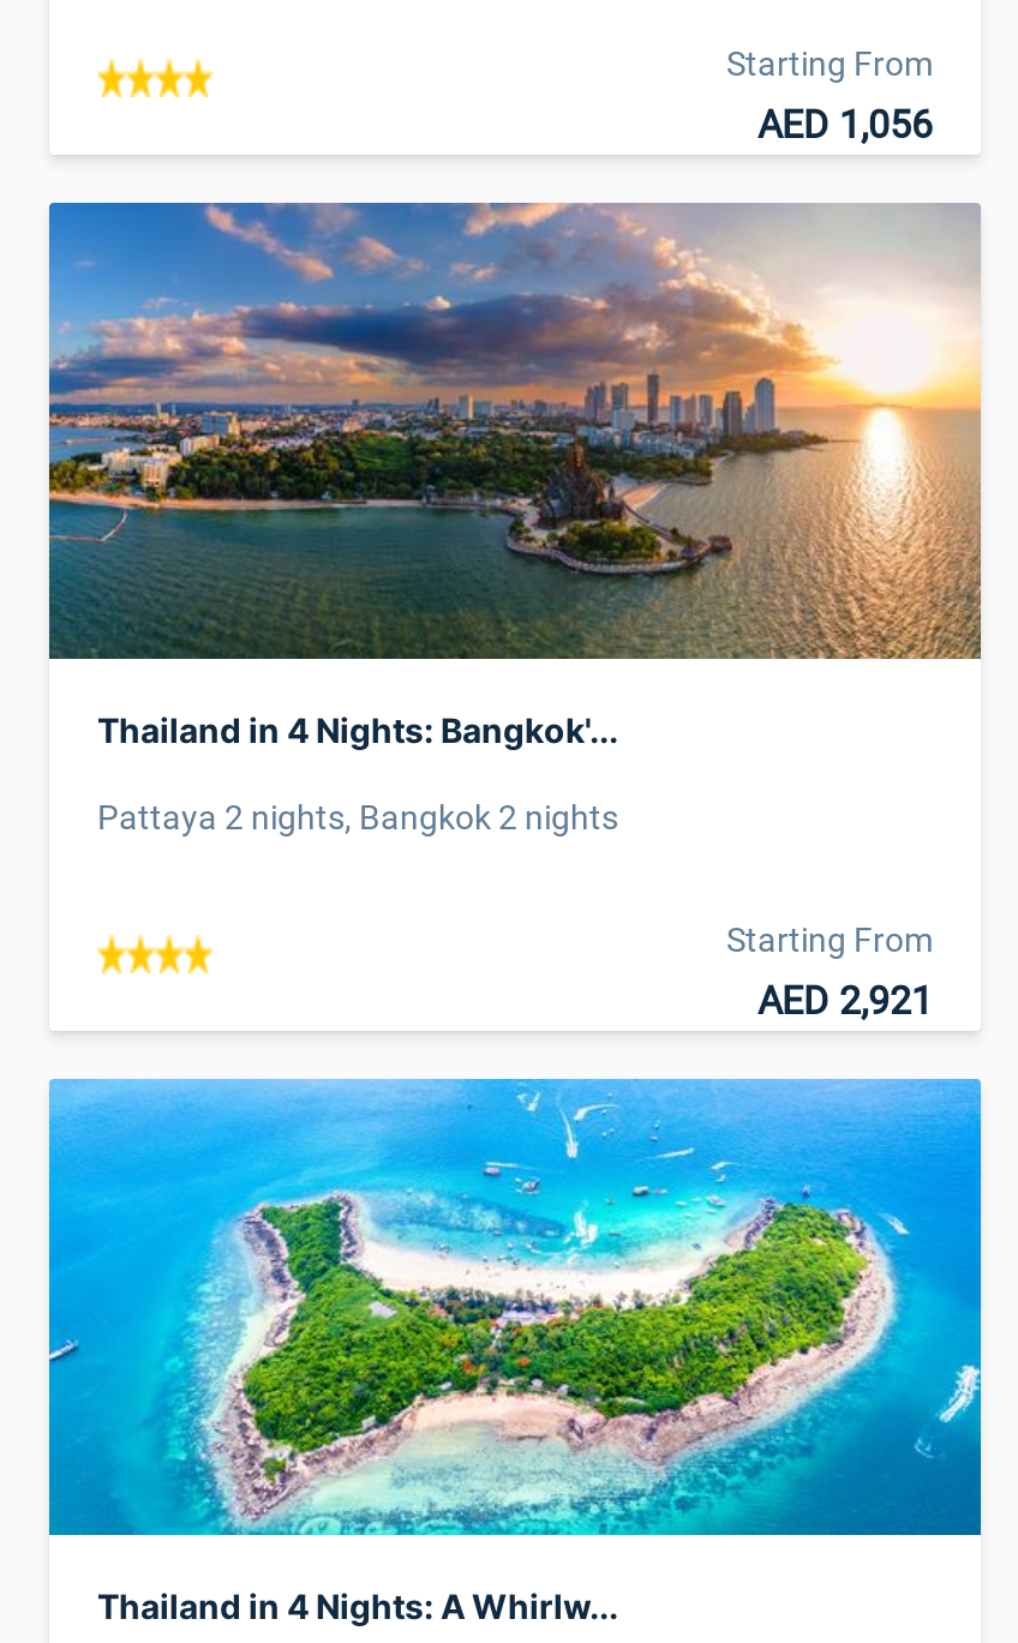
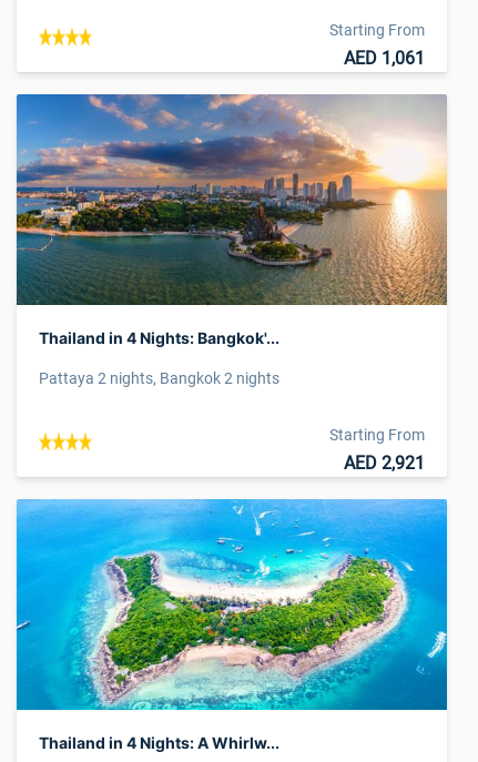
[757,98,933,148] AED 1,056 -> [344,46,425,69] AED 1,061

